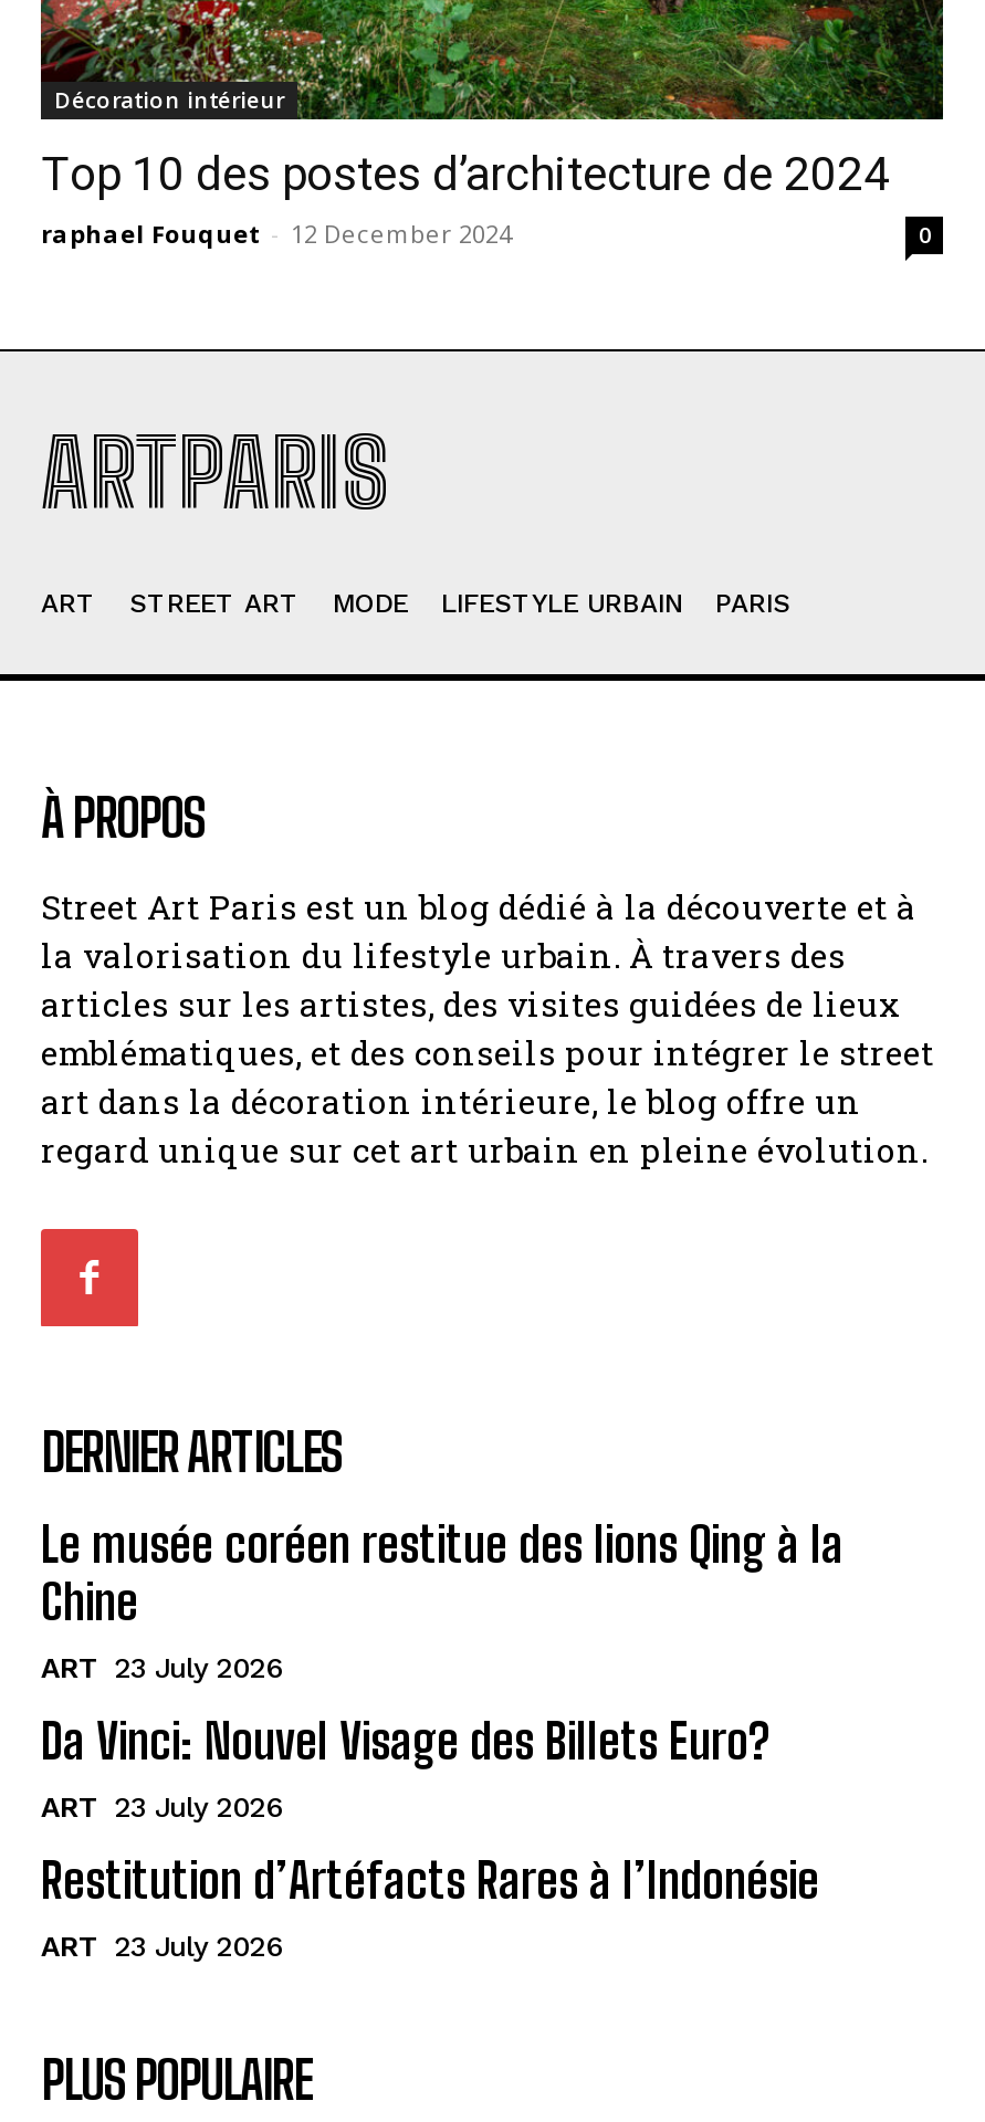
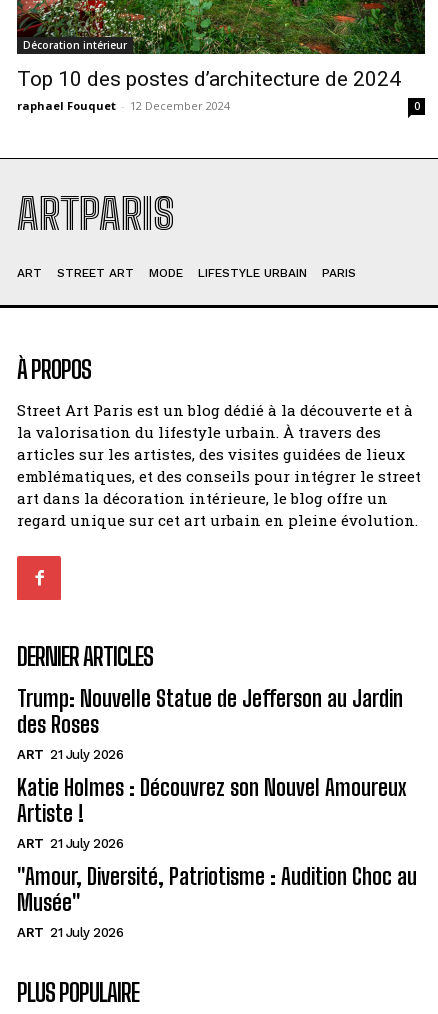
[41,1514,843,1963] Le musée coréen restitue des lions Qing à la | Chine | ART 23 July 2026 | Da Vinci: Nouvel Visage des Billets Euro? | ART 23 July 2026 | Restitution d’Artéfacts Rares à l’Indonésie | ART 23 July 2026 -> [17,685,417,940] Trump: Nouvelle Statue de Jefferson au Jardin | des Roses | ART 21 July 2026 | Katie Holmes : Découvrez son Nouvel Amoureux | Artiste ! | ART 21 July 2026 | "Amour, Diversité, Patriotisme : Audition Choc au | Musée" | ART 21 July 2026

